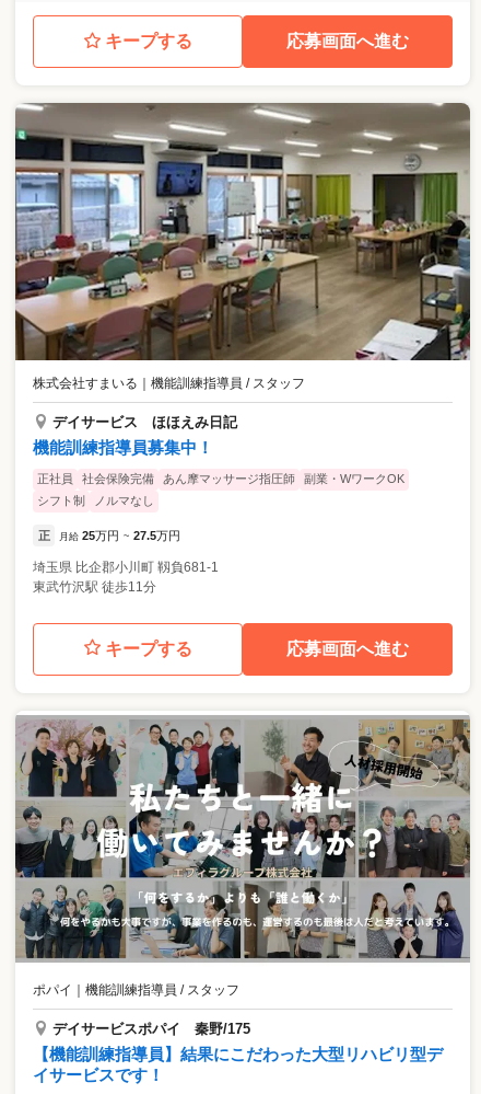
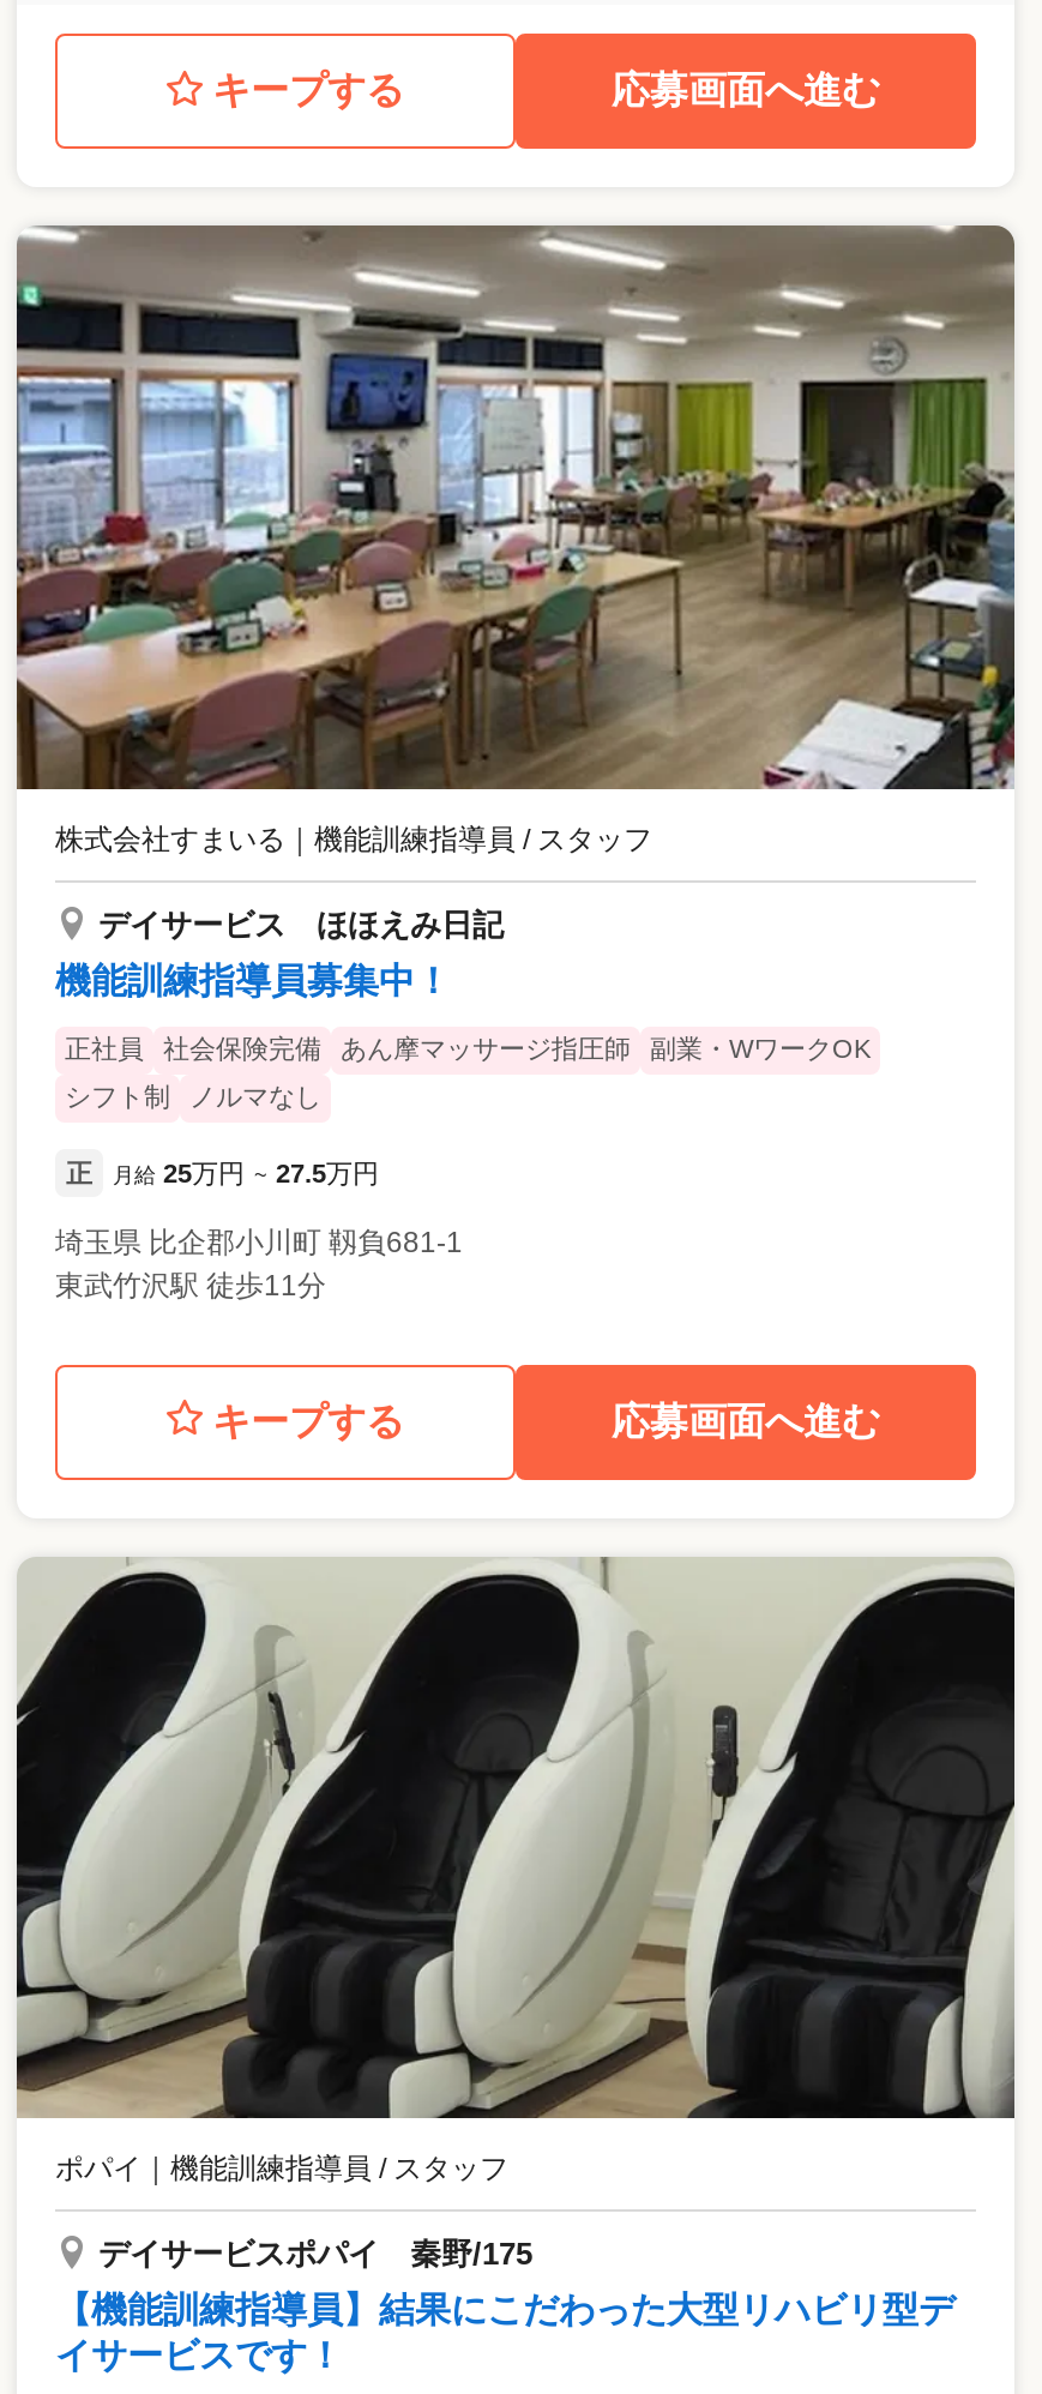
[14,711,471,967] [image] -> [17,1554,1017,2121] [image]

